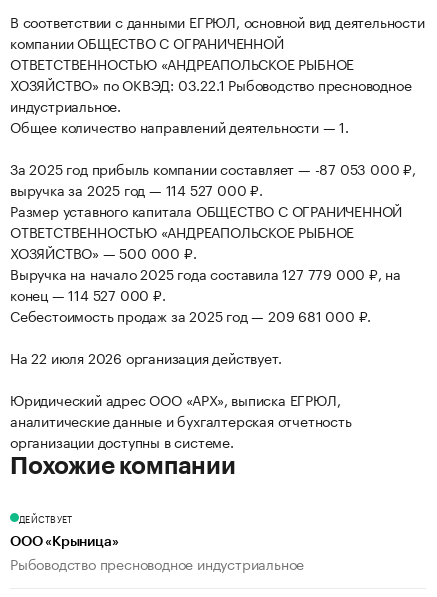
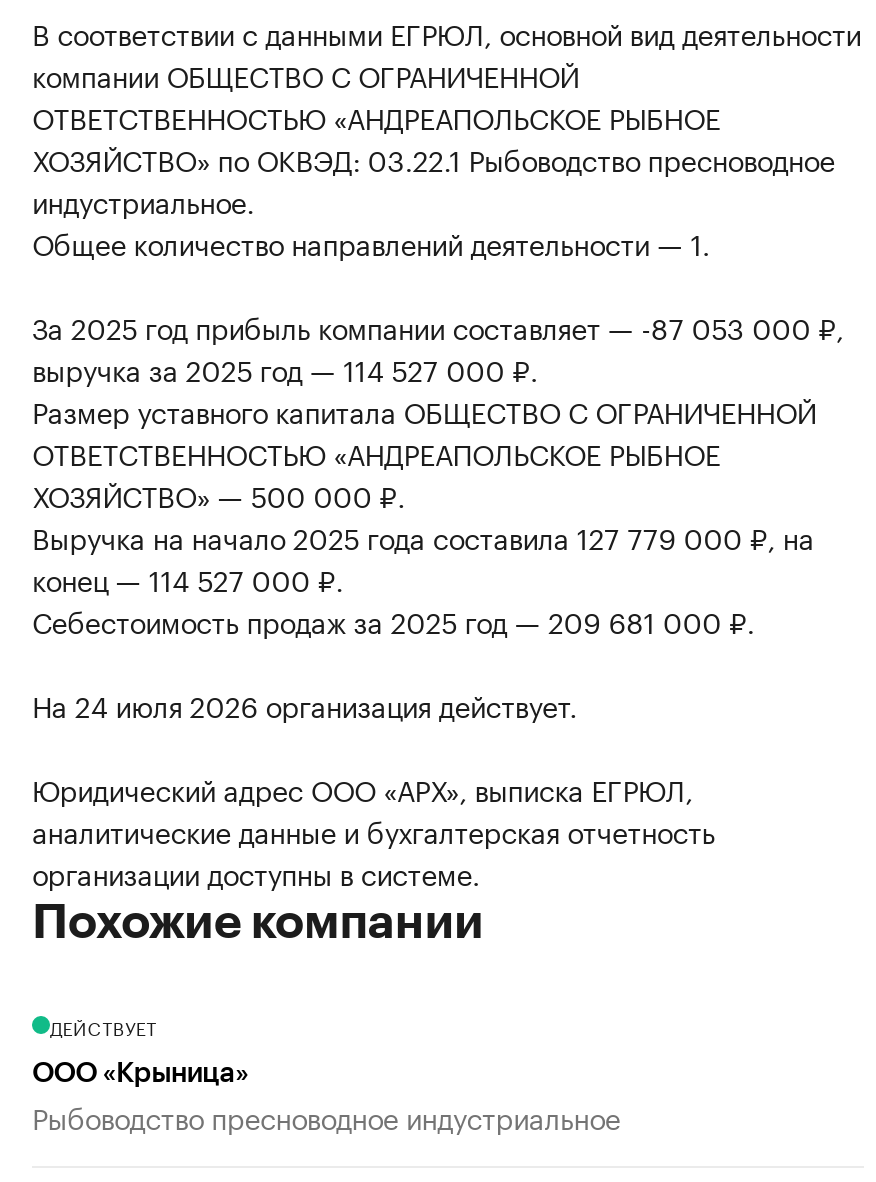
[10,346,281,368] На 22 июля 2026 организация действует. -> [32,683,577,727] На 24 июля 2026 организация действует.

